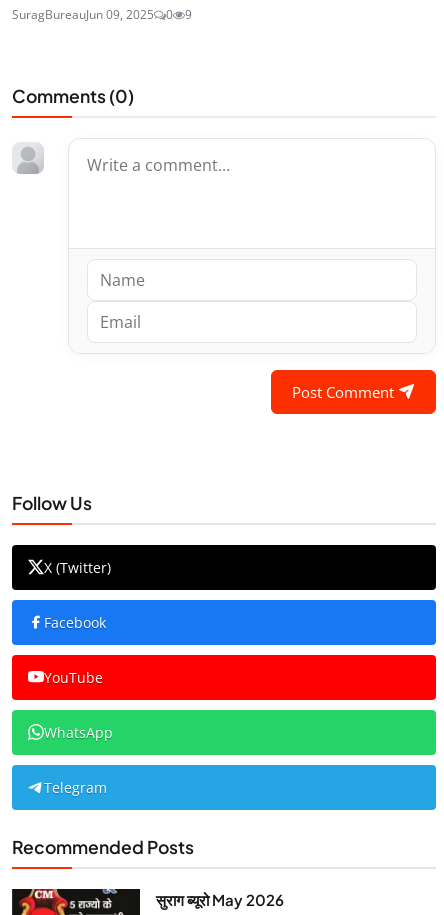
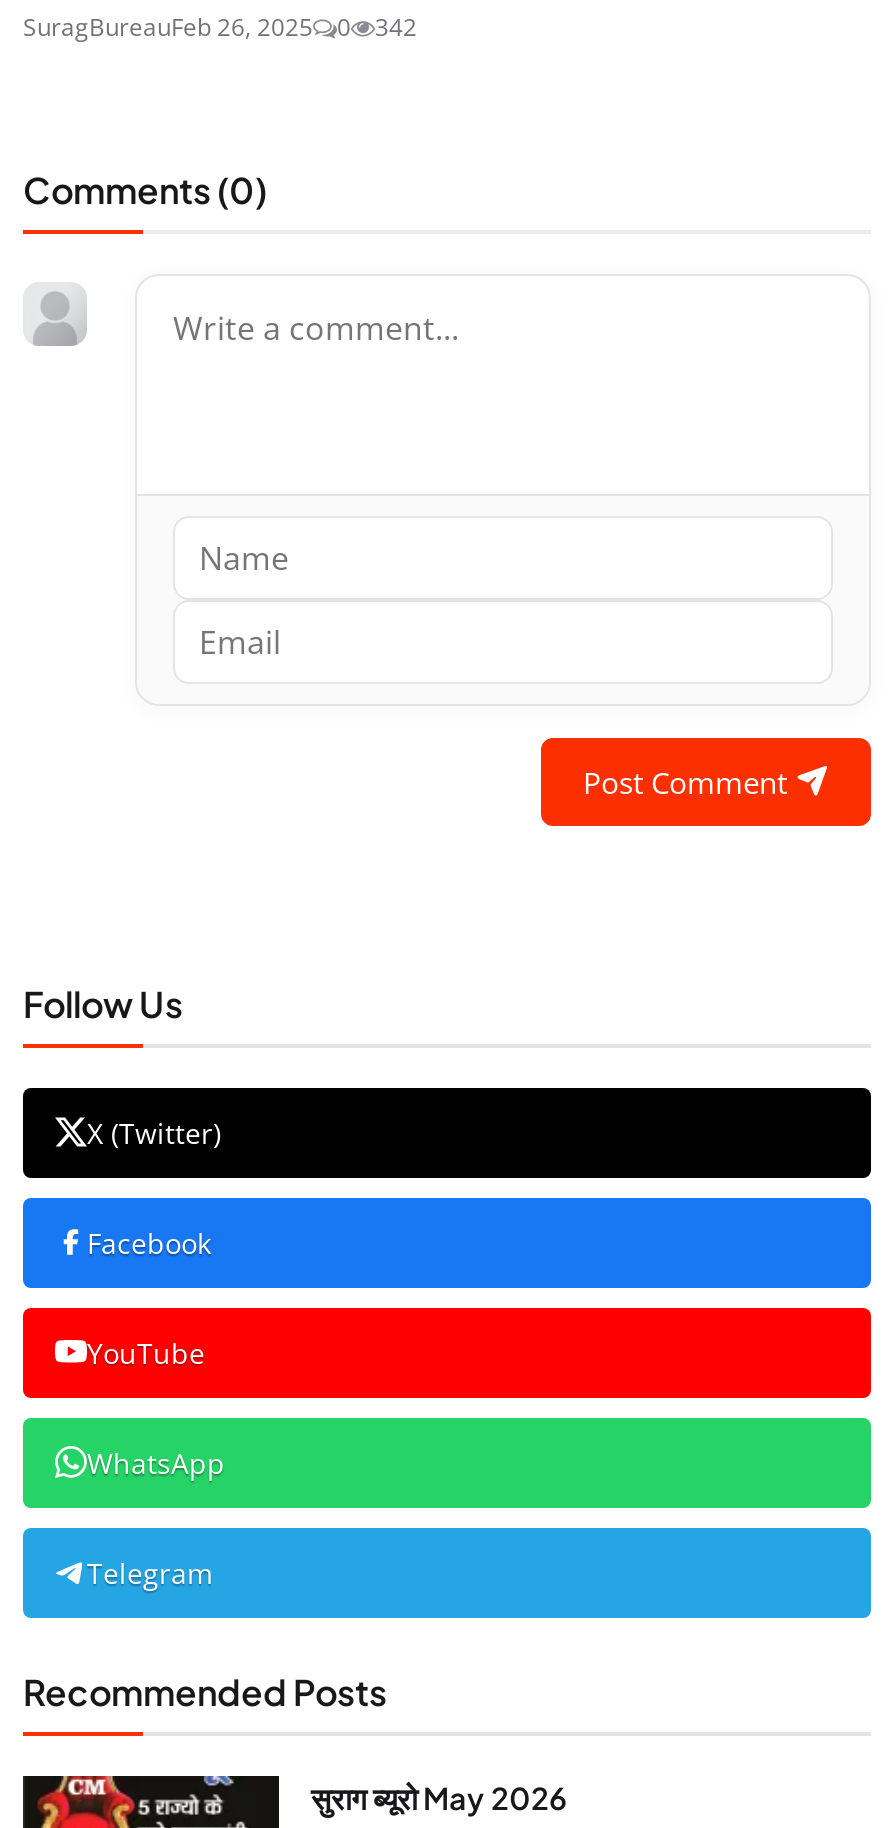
[12,6,154,23] SuragBureauJun 09, 2025 -> [23,10,313,44] SuragBureauFeb 26, 2025
[185,6,192,23] 9 -> [375,10,417,44] 342

